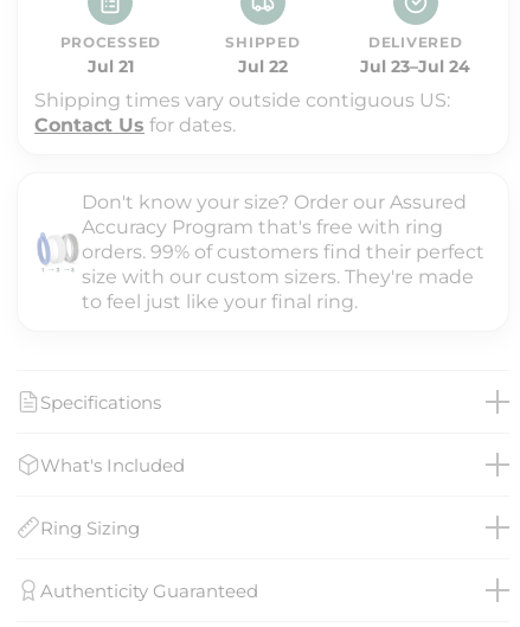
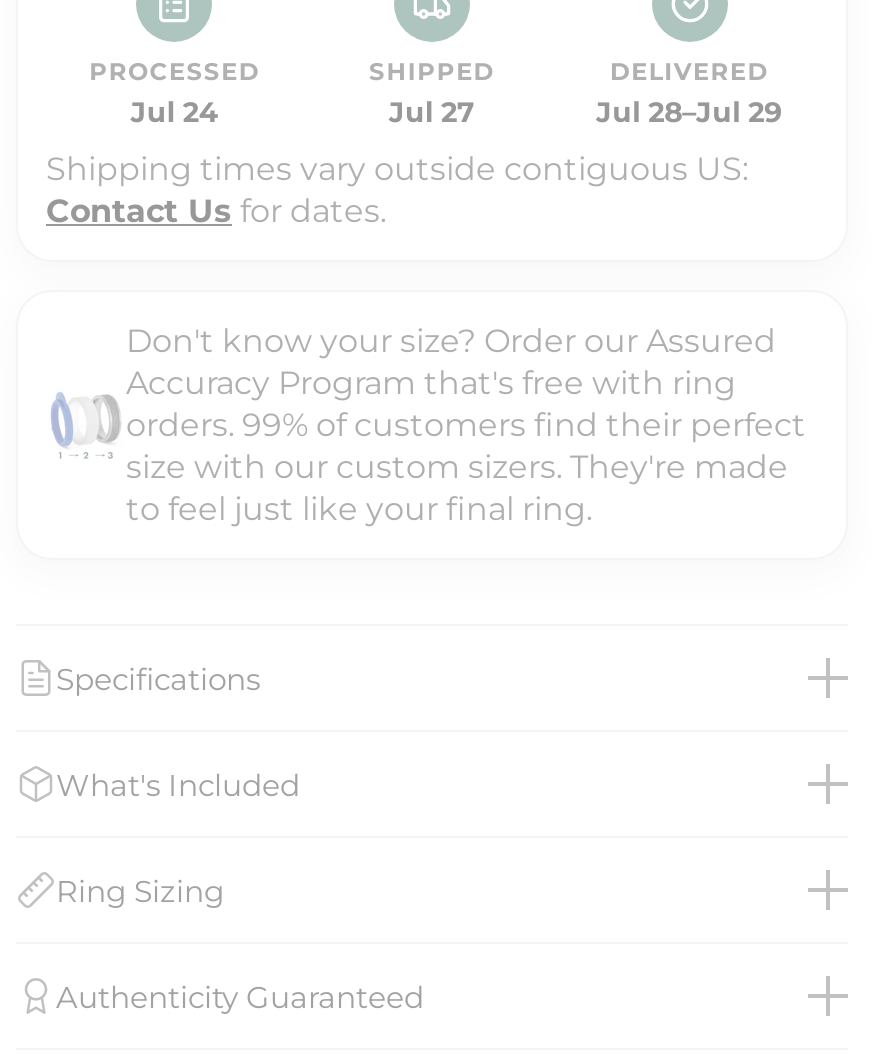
[87,56,134,77] Jul 21 -> [131,94,219,130] Jul 24
[238,56,288,77] Jul 22 -> [389,94,475,130] Jul 27
[360,56,470,77] Jul 23–Jul 24 -> [596,94,782,130] Jul 28–Jul 29

